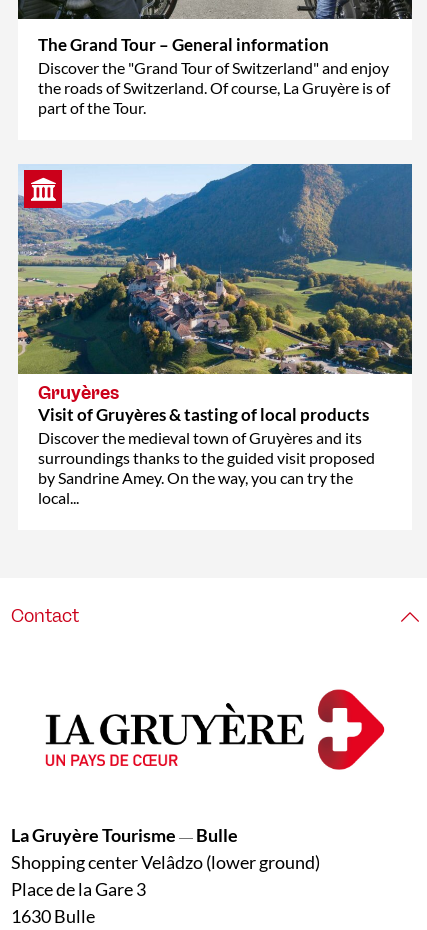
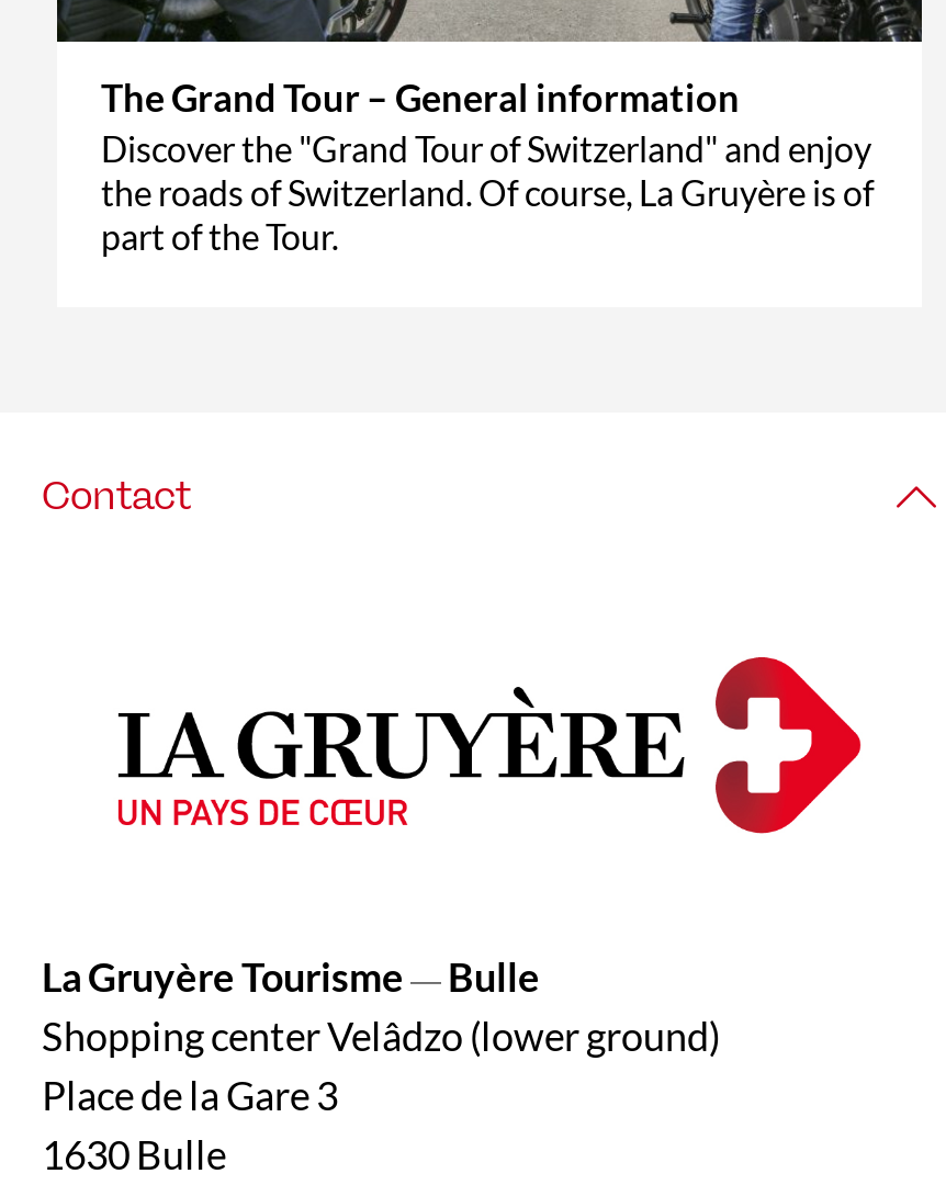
[17,163,413,507] [image] | Gruyères | Visit of Gruyères & tasting of local products | Discover the medieval town of Gruyères and its | surroundings thanks to the guided visit proposed | by Sandrine Amey. On the way, you can try the | local... -> none

